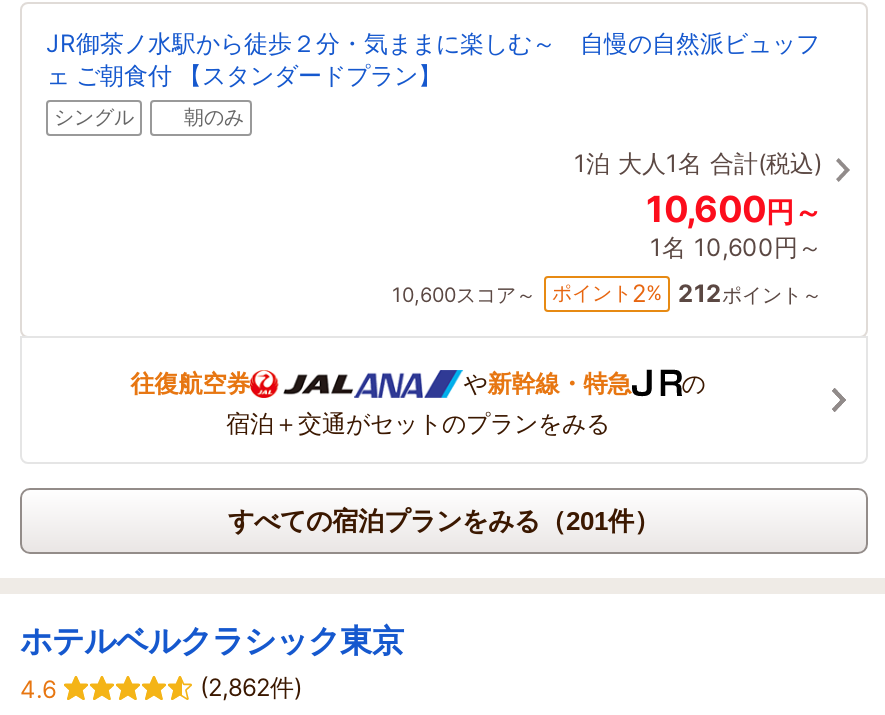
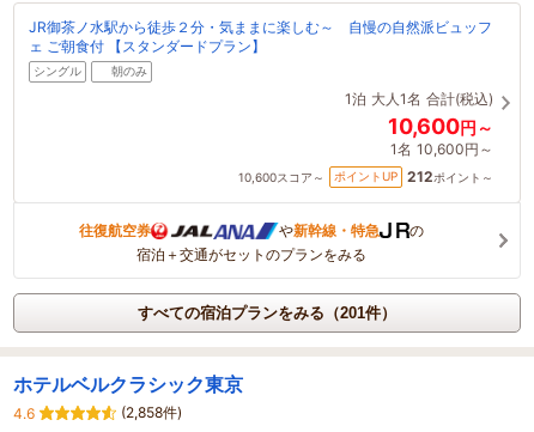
[552,277,822,308] ポイント2% 212ポイント～ -> [334,167,493,185] ポイントUP | 212ポイント～
[200,671,302,701] (2,862件) -> [121,403,182,421] (2,858件)

